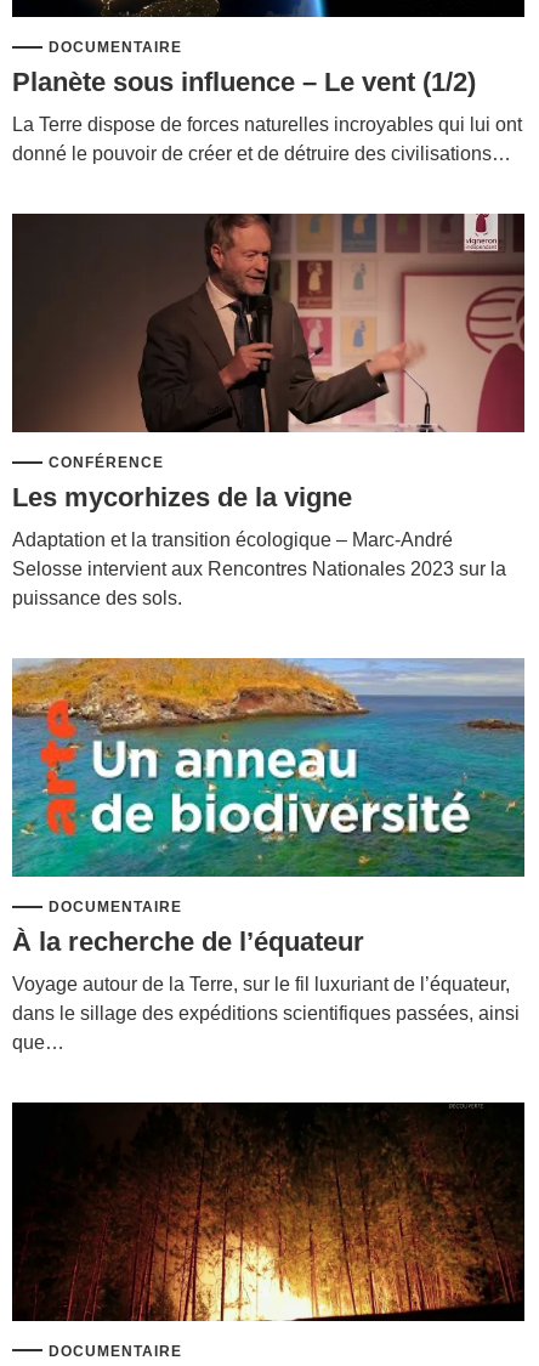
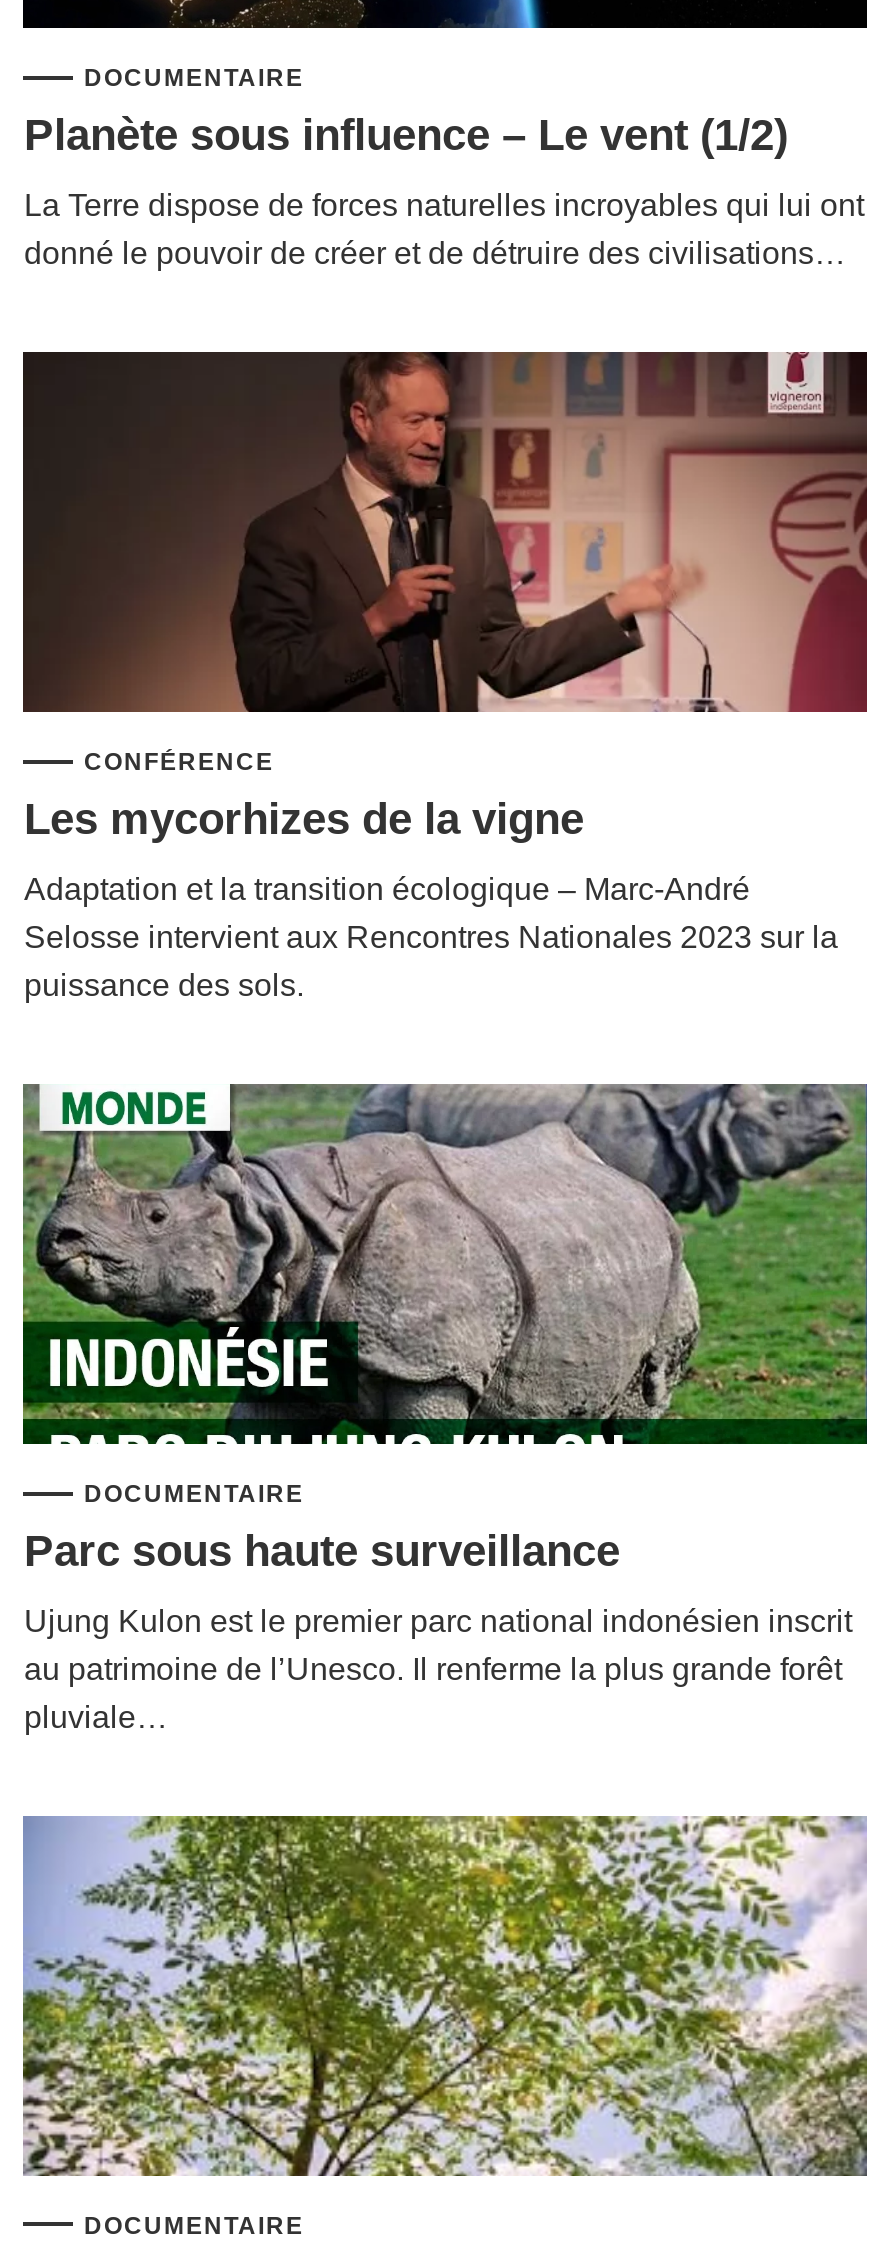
[11,657,524,957] [image] | À la recherche de l’équateur -> [21,1082,867,1576] [image] | Parc sous haute surveillance
[13,974,520,1052] Voyage autour de la Terre, sur le fil luxuriant de l’équateur, | dans le sillage des expéditions scientifiques passées, ainsi | que… -> [24,1604,852,1734] Ujung Kulon est le premier parc national indonésien inscrit | au patrimoine de l’Unesco. Il renferme la plus grande forêt | pluviale…
[11,1101,526,1322] [image] -> [21,1814,869,2178] [image]

